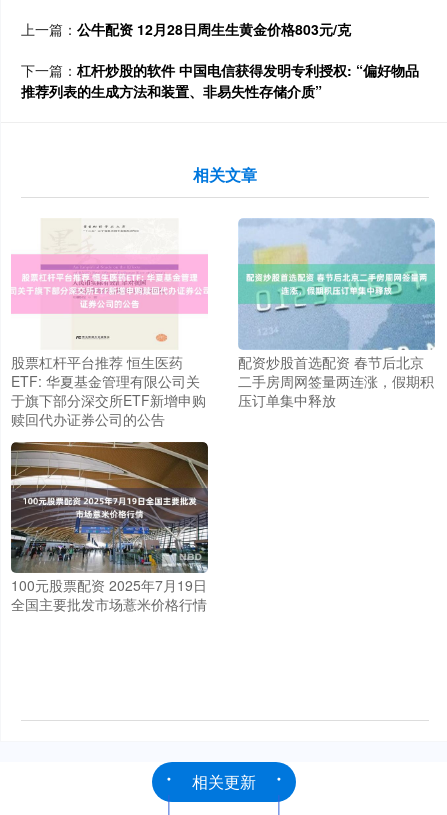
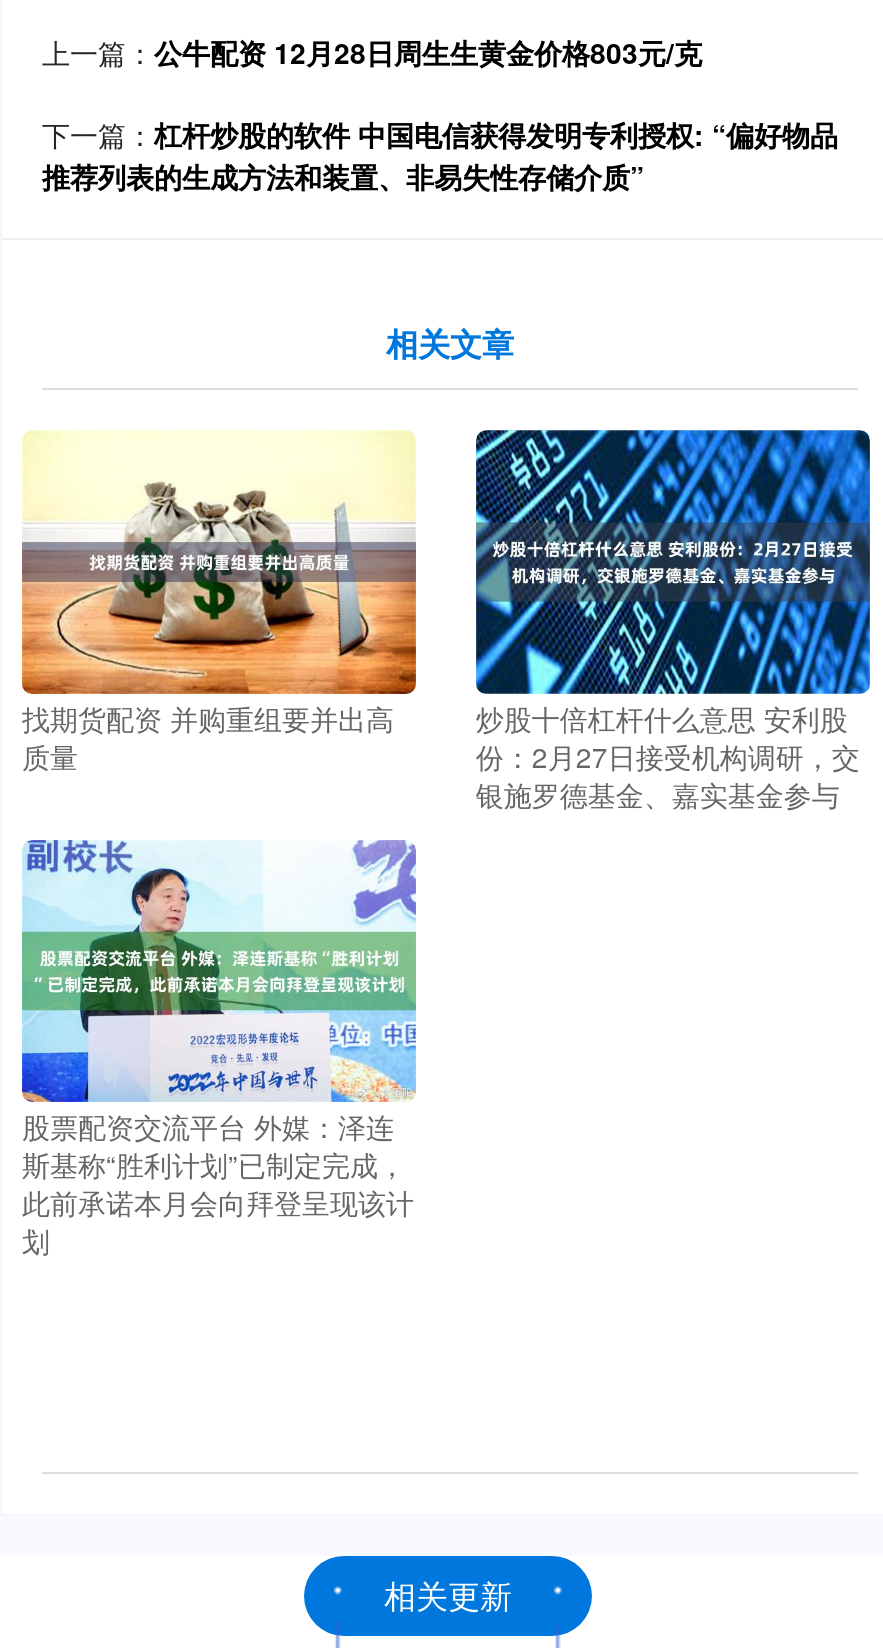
[11,219,208,429] [image] | 股票杠杆平台推荐 恒生医药 | ETF: 华夏基金管理有限公司关 | 于旗下部分深交所ETF新增申购 | 赎回代办证券公司的公告 -> [20,430,418,775] [image] | 找期货配资 并购重组要并出高 | 质量
[237,218,436,410] [image] | 配资炒股首选配资 春节后北京 | 二手房周网签量两连涨，假期积 | 压订单集中释放 -> [474,428,872,813] [image] | 炒股十倍杠杆什么意思 安利股 | 份：2月27日接受机构调研，交 | 银施罗德基金、嘉实基金参与
[10,423,209,529] [image] -> [20,866,418,1090] [image]
[11,575,207,614] 100元股票配资 2025年7月19日 | 全国主要批发市场薏米价格行情 -> [22,1106,414,1260] 股票配资交流平台 外媒：泽连 | 斯基称“胜利计划”已制定完成， | 此前承诺本月会向拜登呈现该计 | 划

